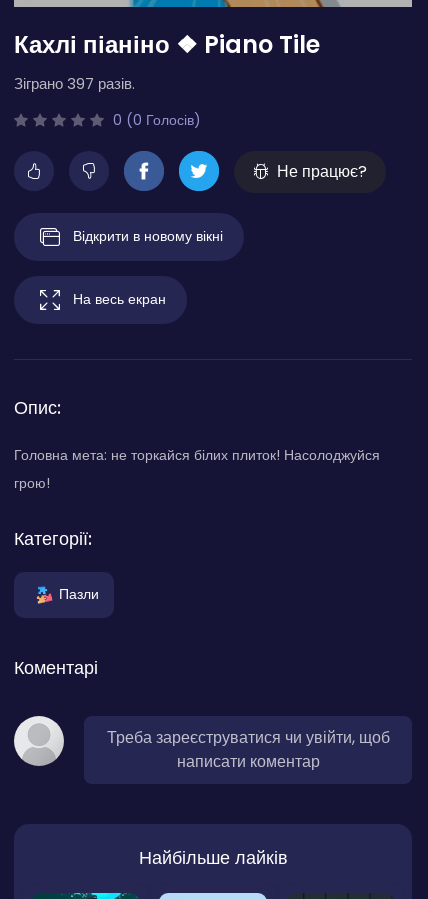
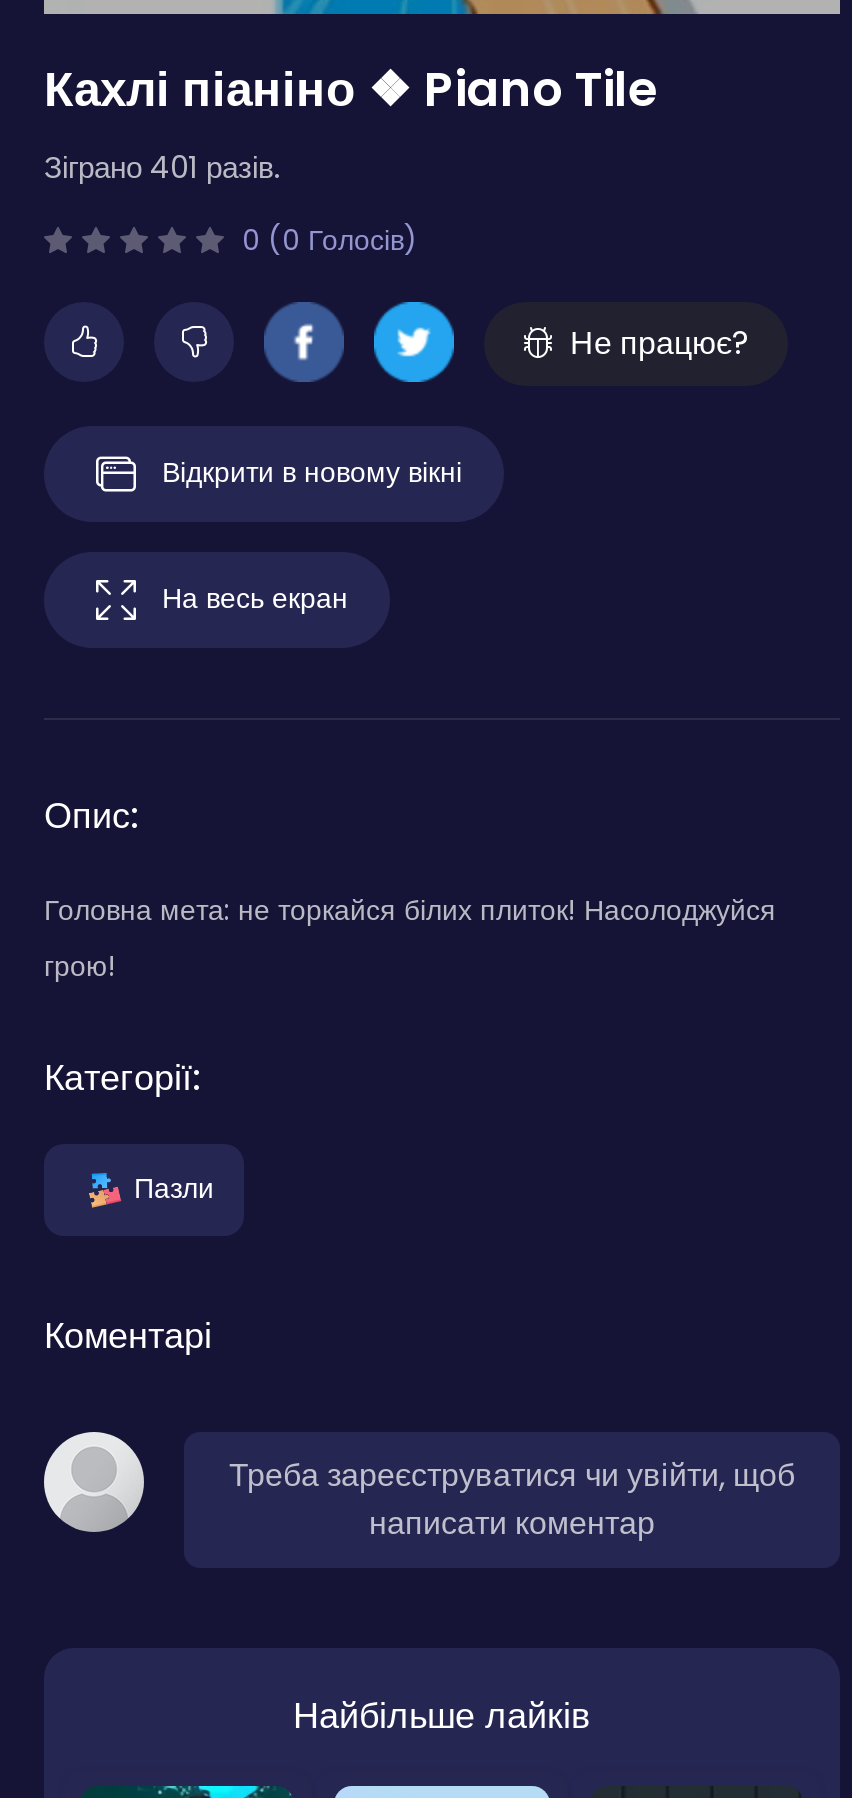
[14,73,135,94] Зіграно 397 разів. -> [44,146,280,188] Зіграно 401 разів.

